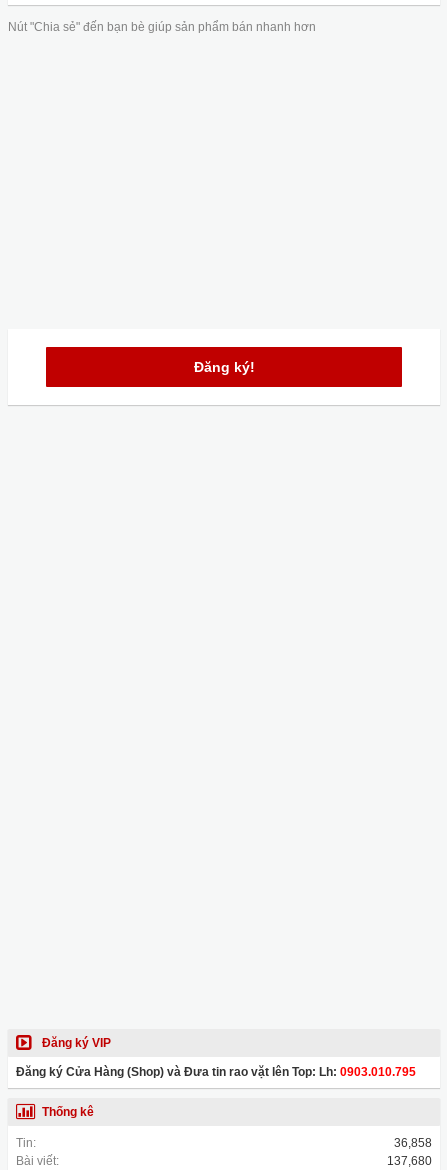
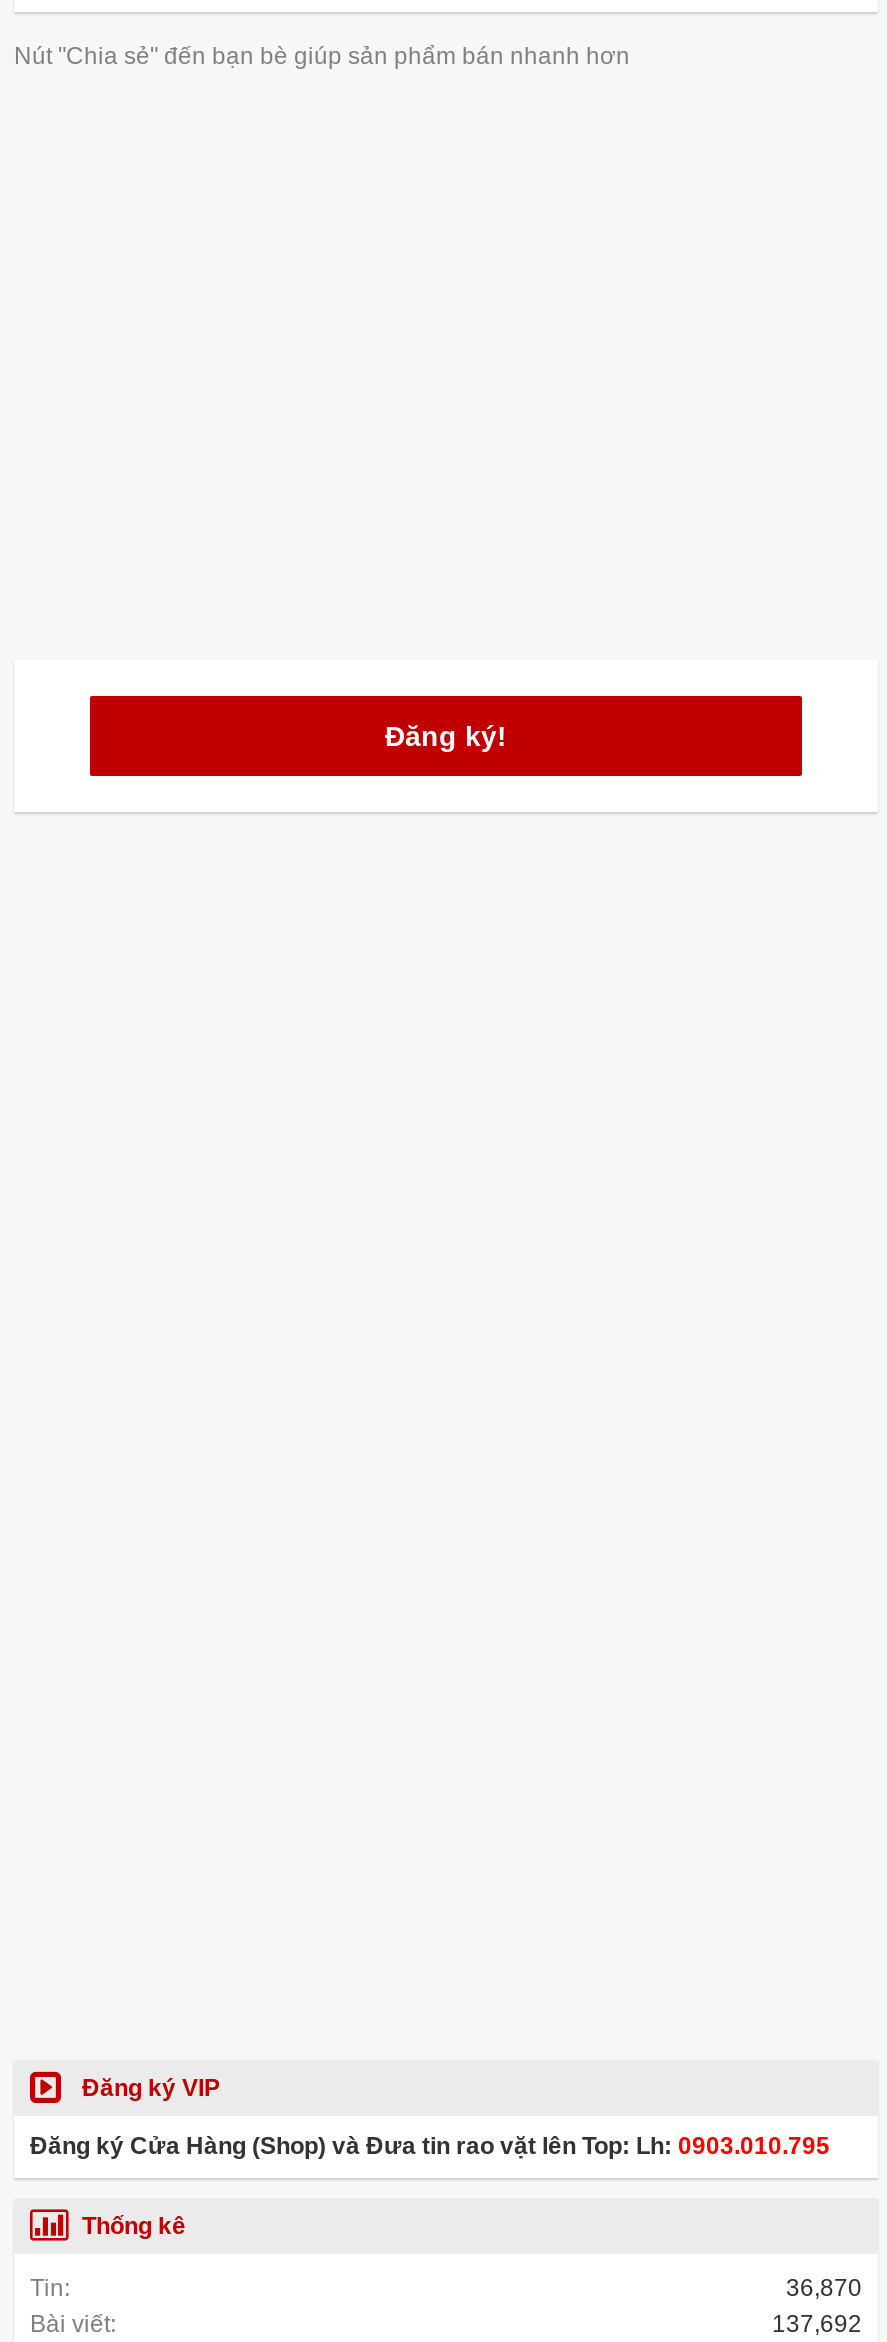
[394,1136,432,1150] 36,858 -> [786,2274,862,2302] 36,870
[387,1154,432,1168] 137,680 -> [772,2310,862,2338] 137,692

